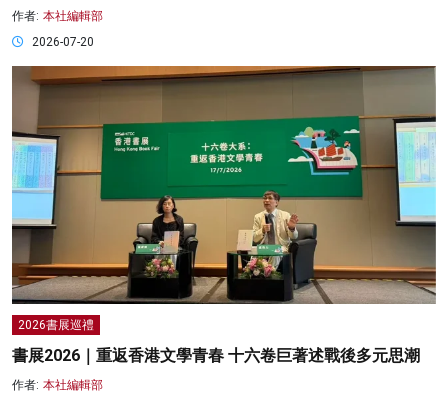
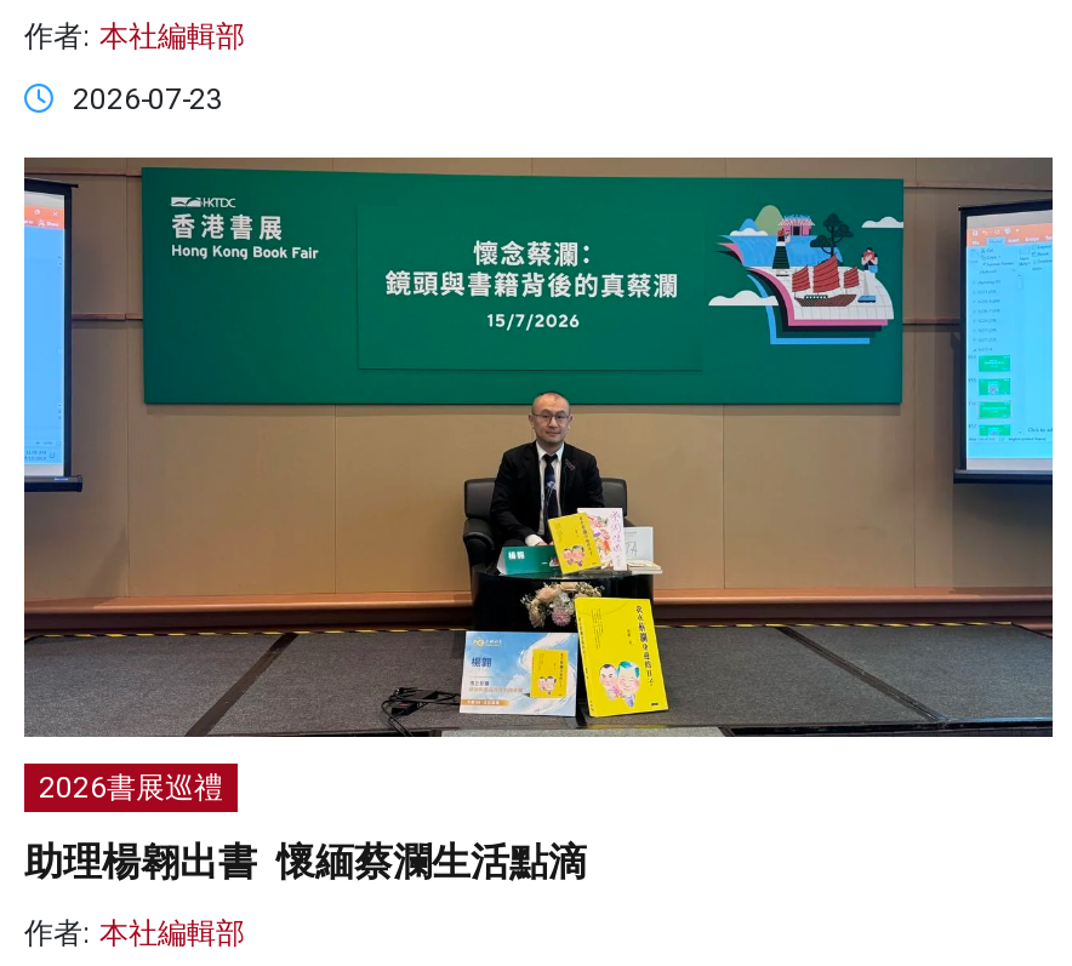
[32,34,94,48] 2026-07-20 -> [73,84,223,118] 2026-07-23
[11,66,437,304] [image] -> [22,158,1055,739] [image]
[12,346,420,365] 書展2026｜重返香港文學青春 十六卷巨著述戰後多元思潮 -> [24,839,587,885] 助理楊翱出書 懷緬蔡瀾生活點滴

